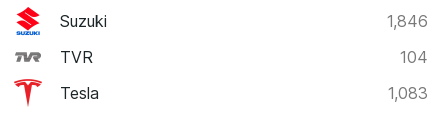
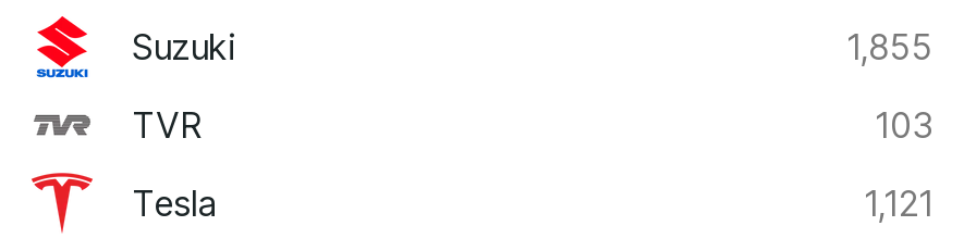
[387,10,428,30] 1,846 -> [846,24,934,67] 1,855
[400,46,428,66] 104 -> [875,102,934,146] 103
[388,82,428,102] 1,083 -> [864,180,934,224] 1,121

